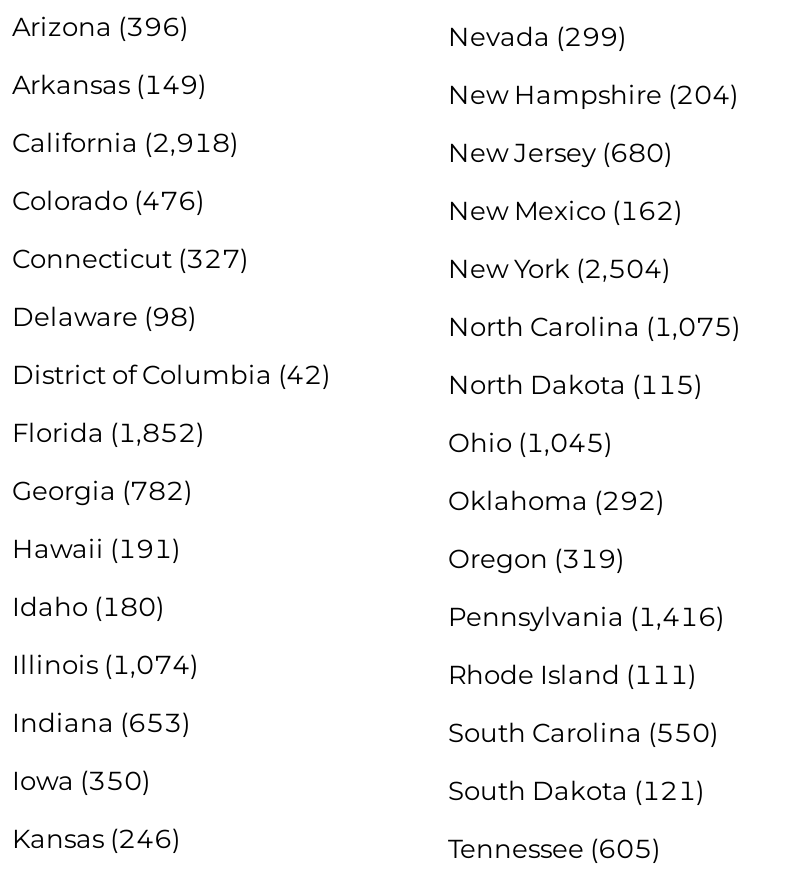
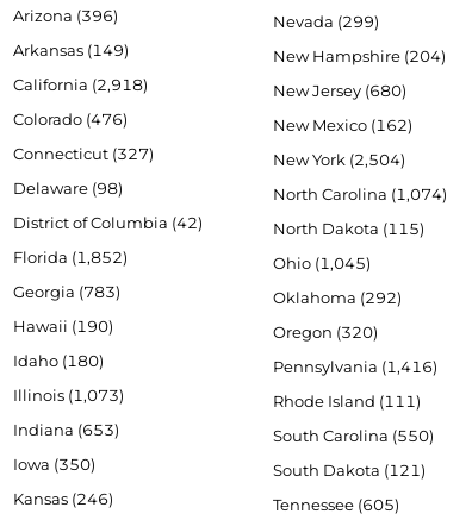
[448,310,740,342] North Carolina (1,075) -> [273,184,447,203] North Carolina (1,074)
[12,474,192,506] Georgia (782) -> [13,282,120,301] Georgia (783)
[12,532,180,564] Hawaii (191) -> [13,317,113,336] Hawaii (190)
[448,542,624,574] Oregon (319) -> [273,322,378,342] Oregon (320)
[12,648,198,680] Illinois (1,074) -> [13,386,124,405] Illinois (1,073)

